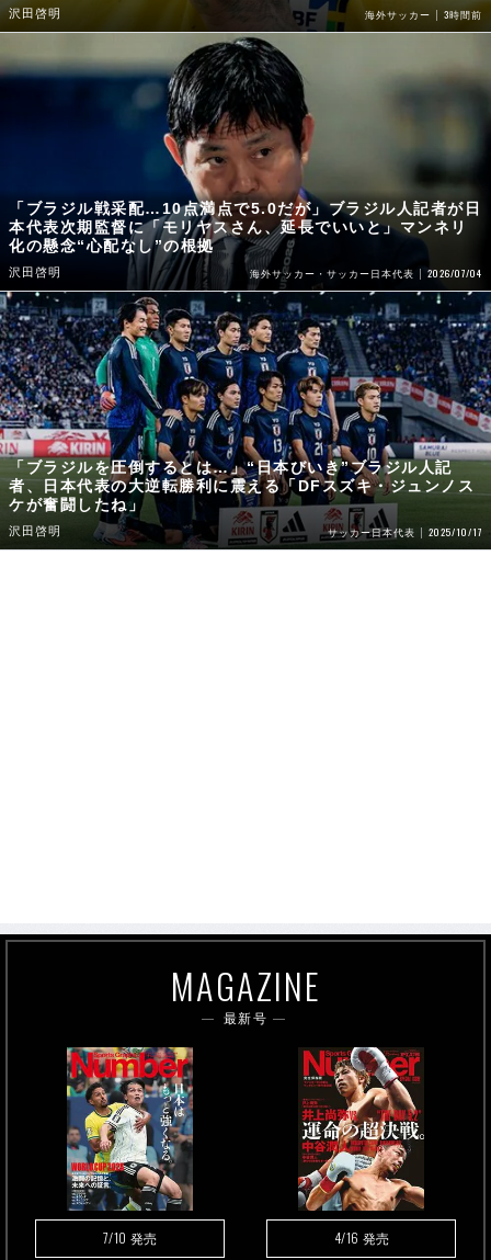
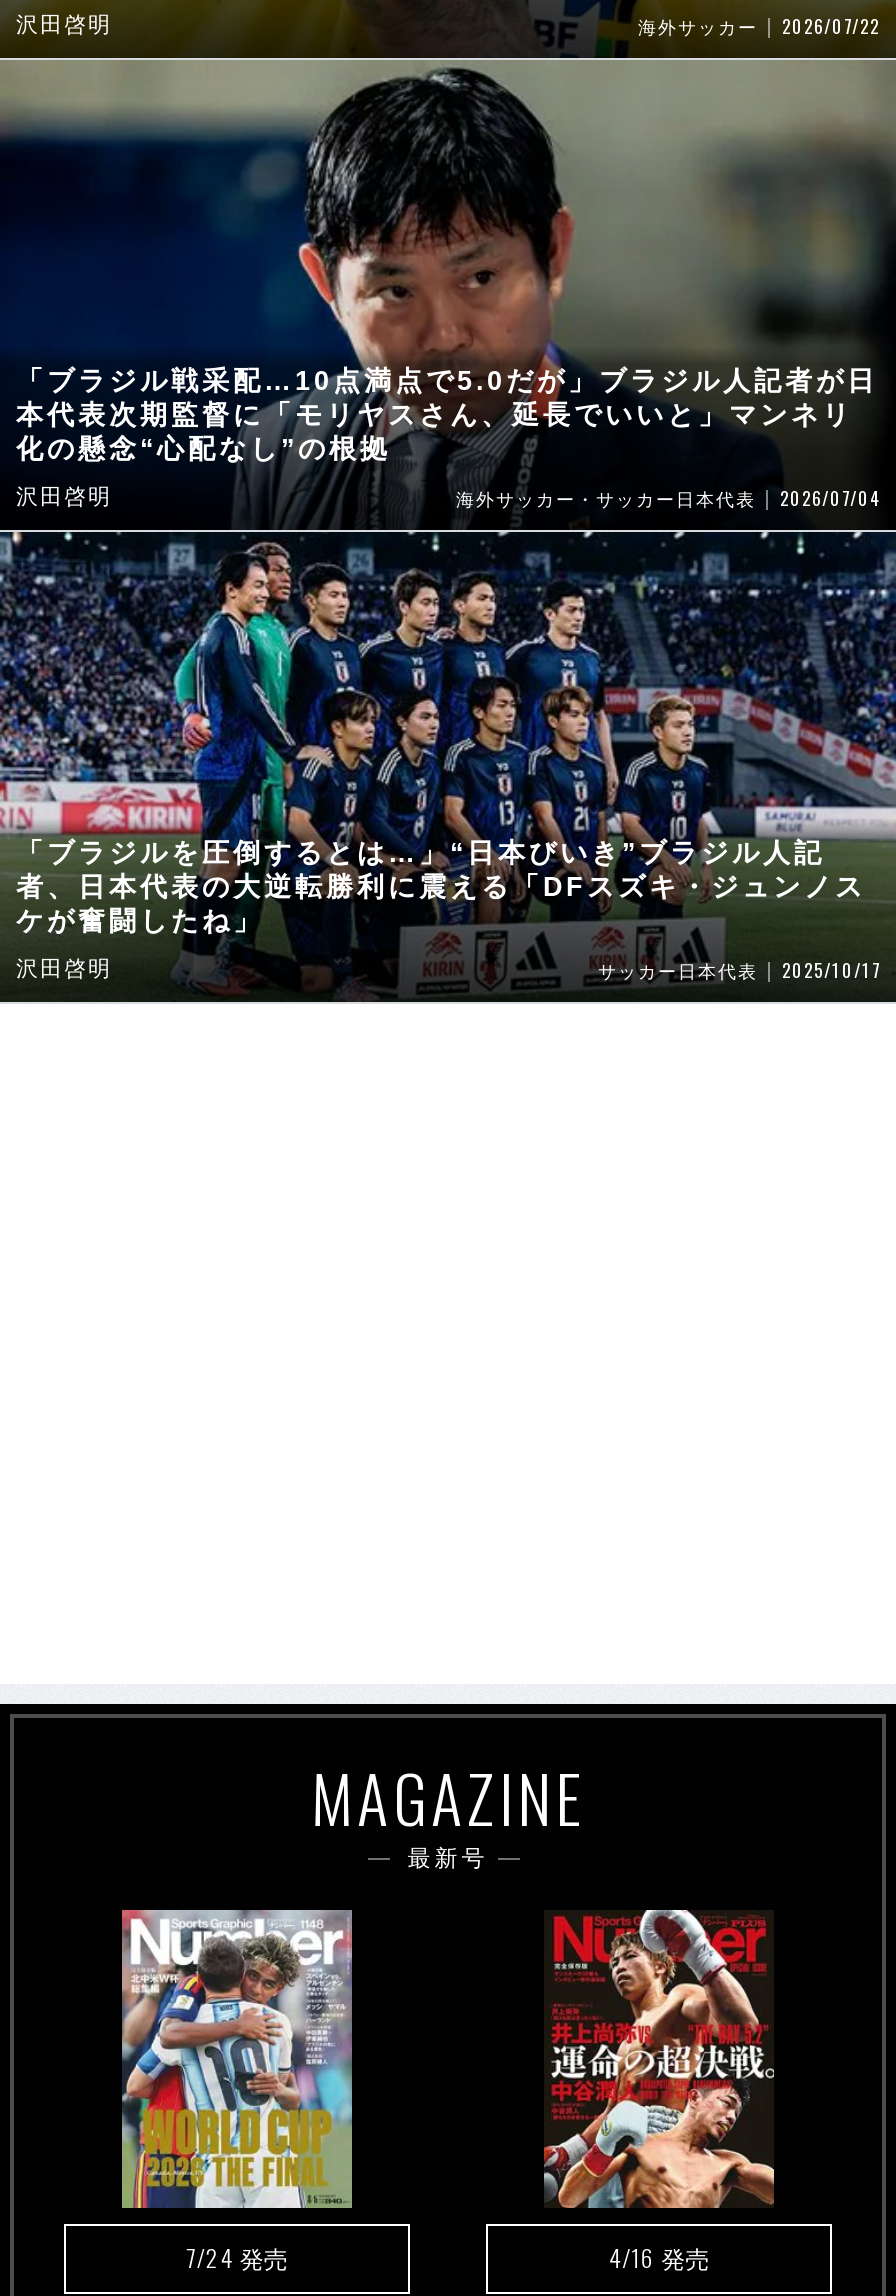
[365,7,482,22] 海外サッカー 3時間前 -> [638,12,880,40] 海外サッカー 2026/07/22
[67,1046,193,1247] [image] | 7/10発売 -> [120,1908,354,2274] [image] | 7/24発売

